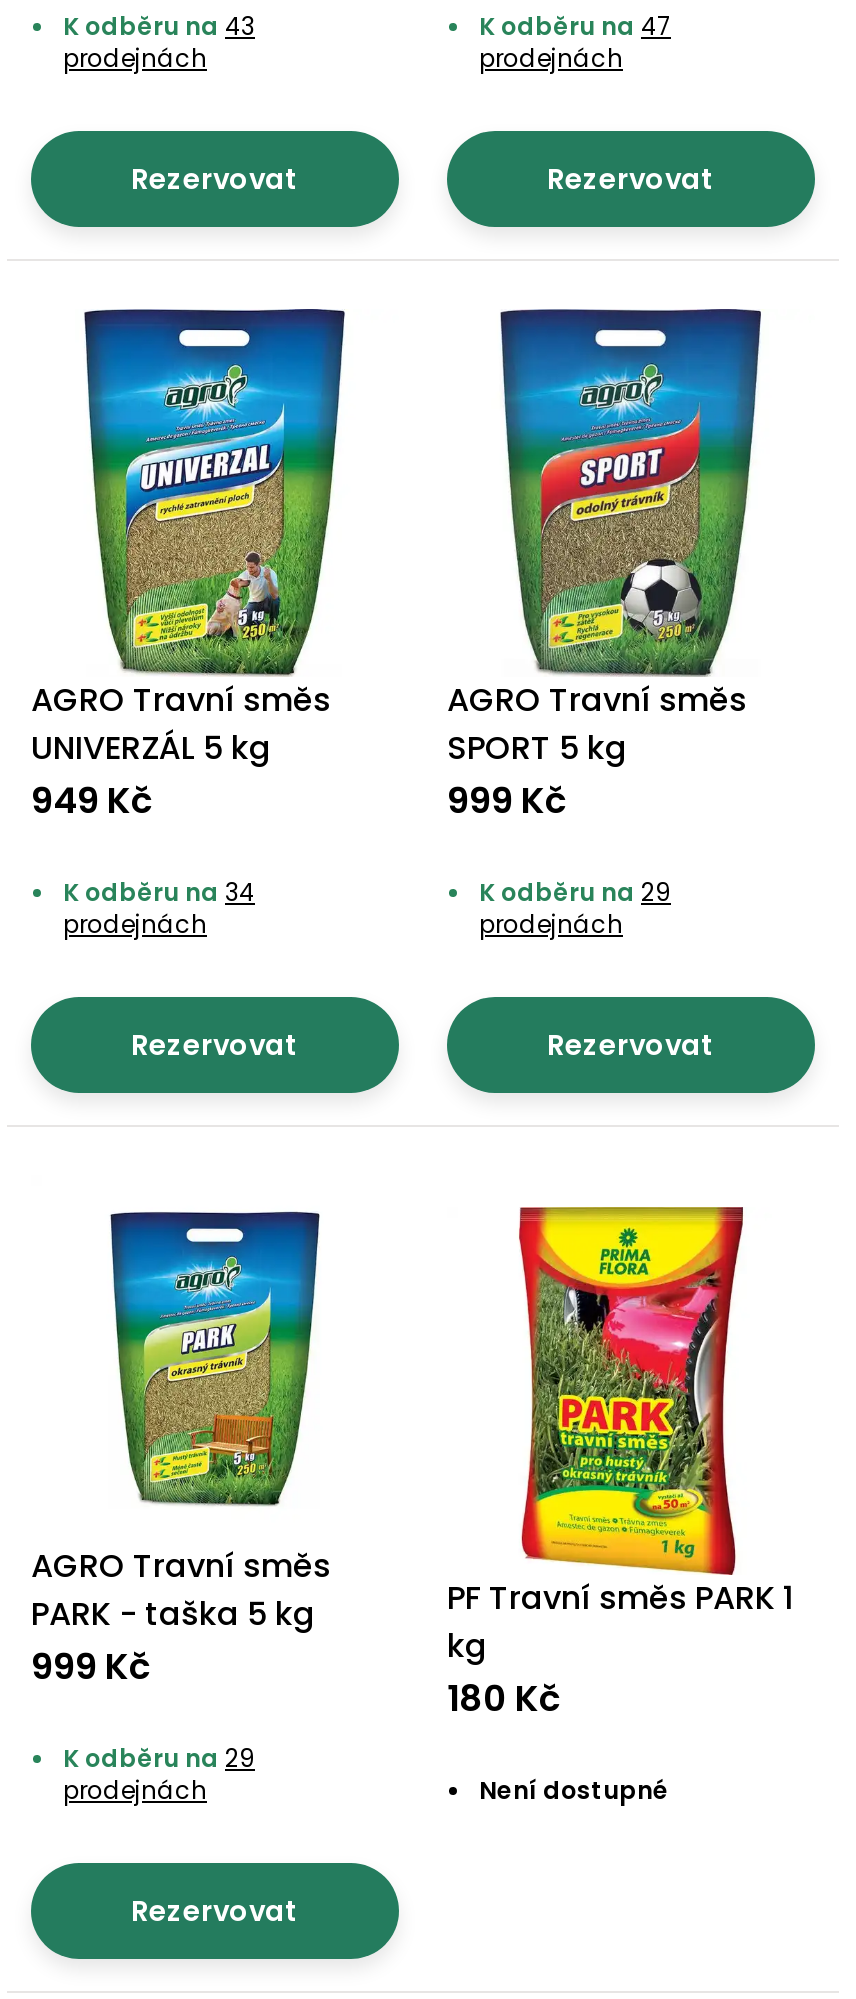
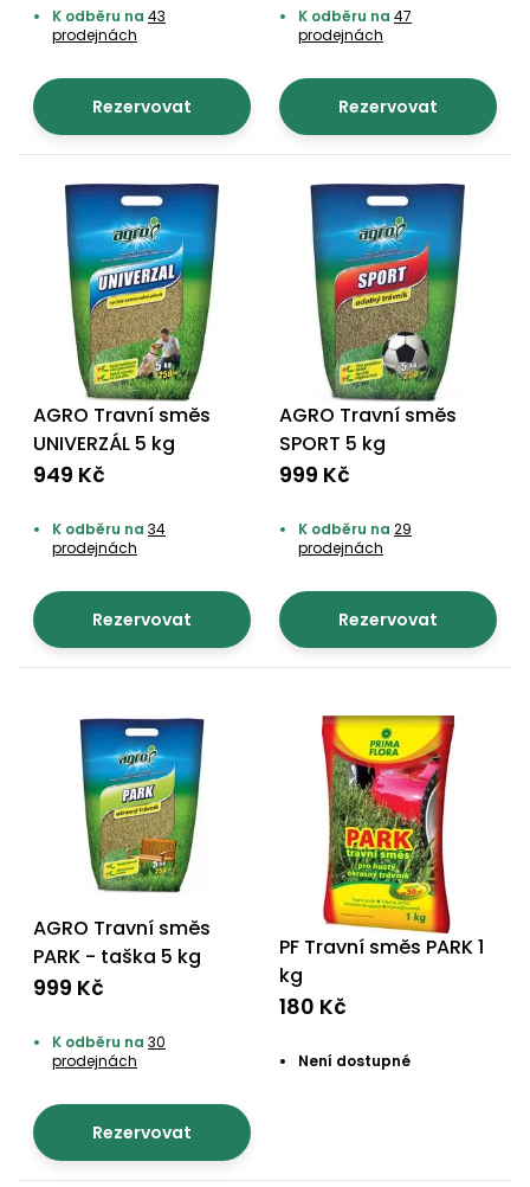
[63,1741,255,1775] K odběru na 29 -> [52,1032,166,1052] K odběru na 30

